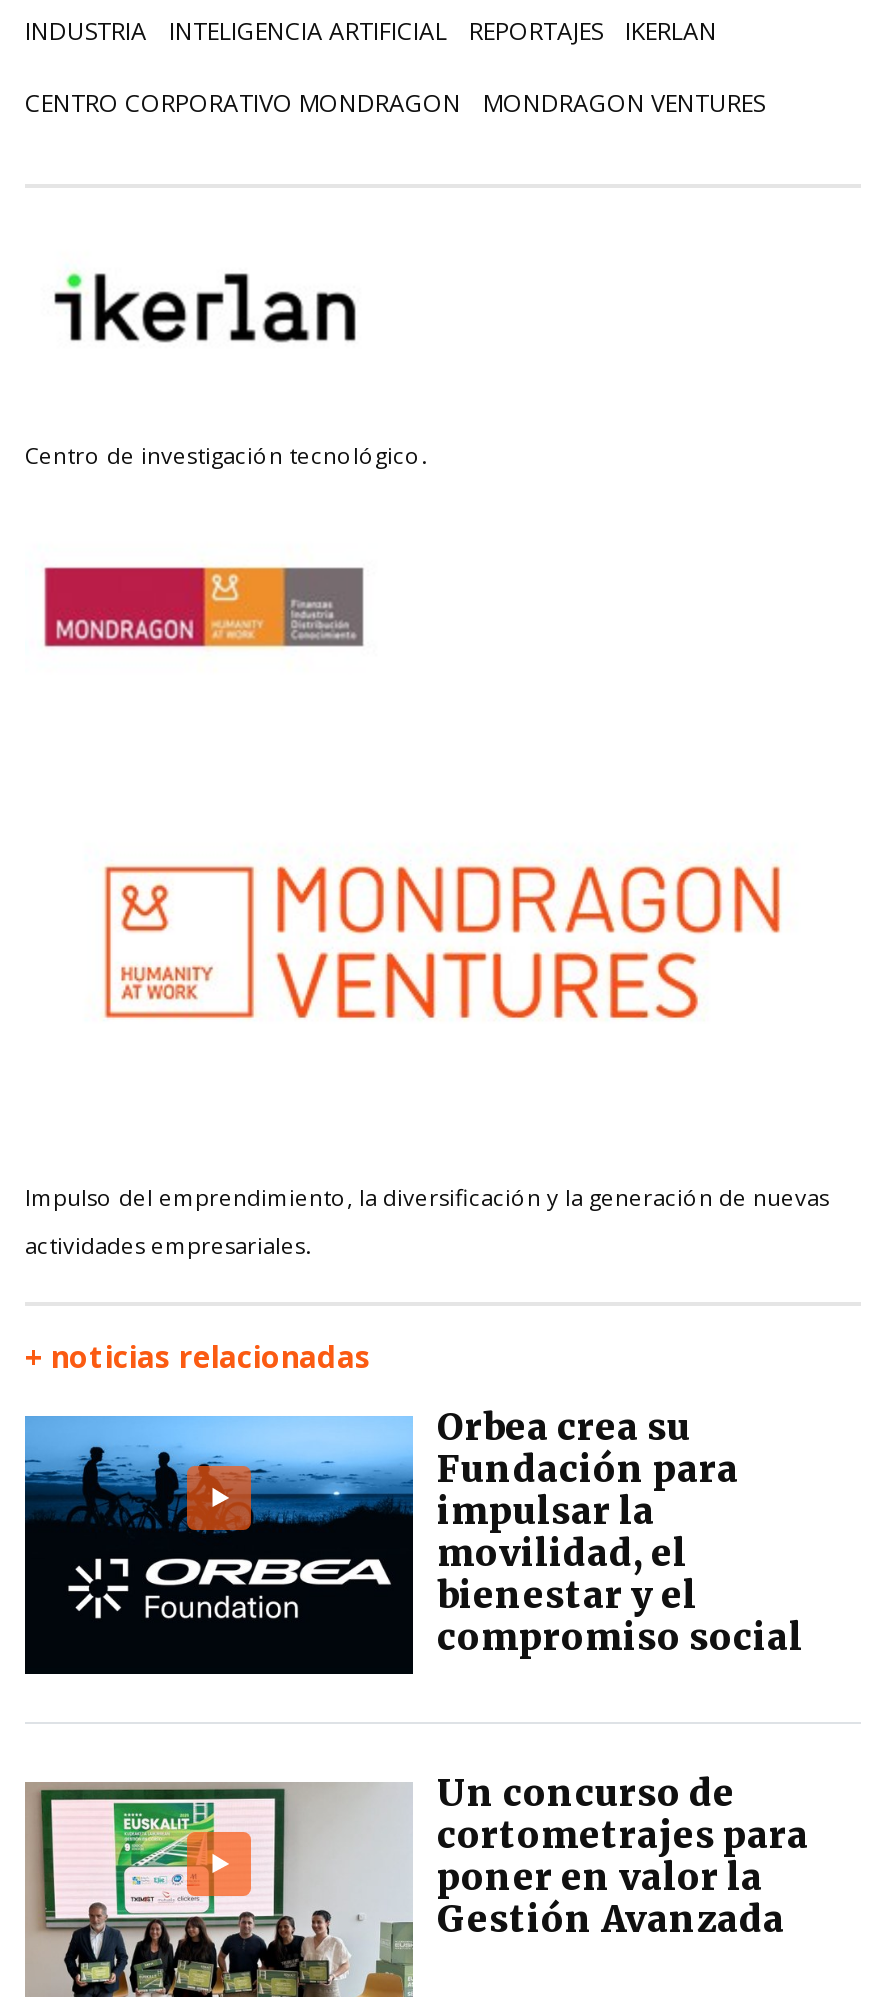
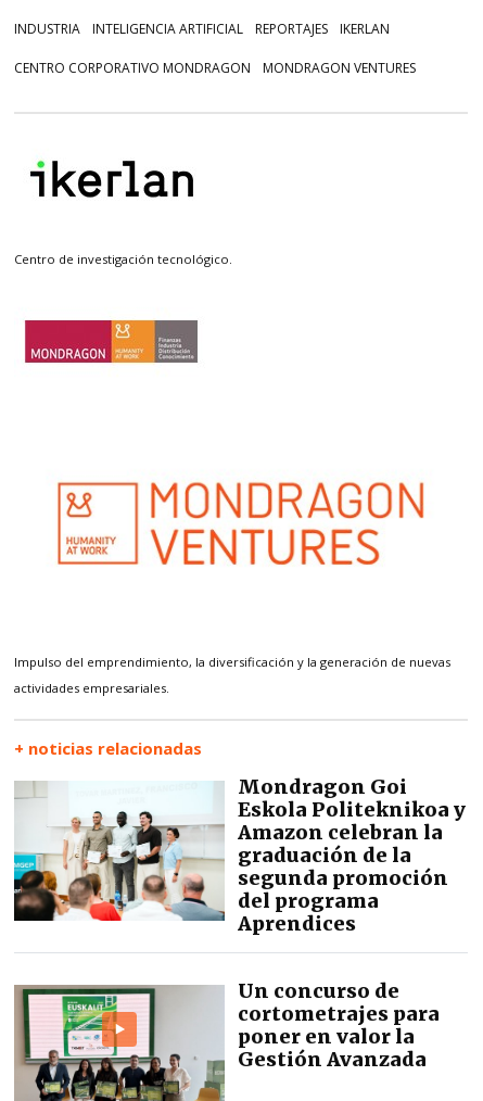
[23,1404,803,1676] [image] | Orbea crea su | Fundación para | impulsar la | movilidad, el | bienestar y el | compromiso social -> [13,774,466,936] [image] | Mondragon Goi | Eskola Politeknikoa y | Amazon celebran la | graduación de la | segunda promoción | del programa | Aprendices

